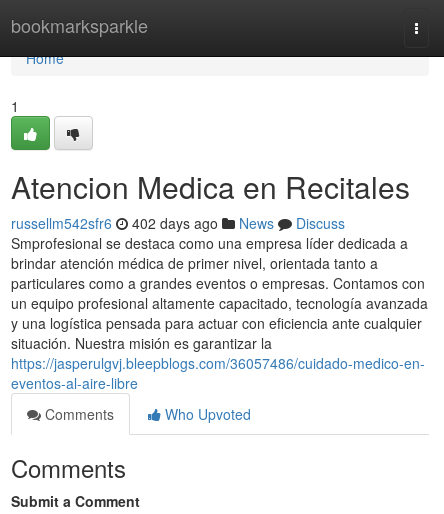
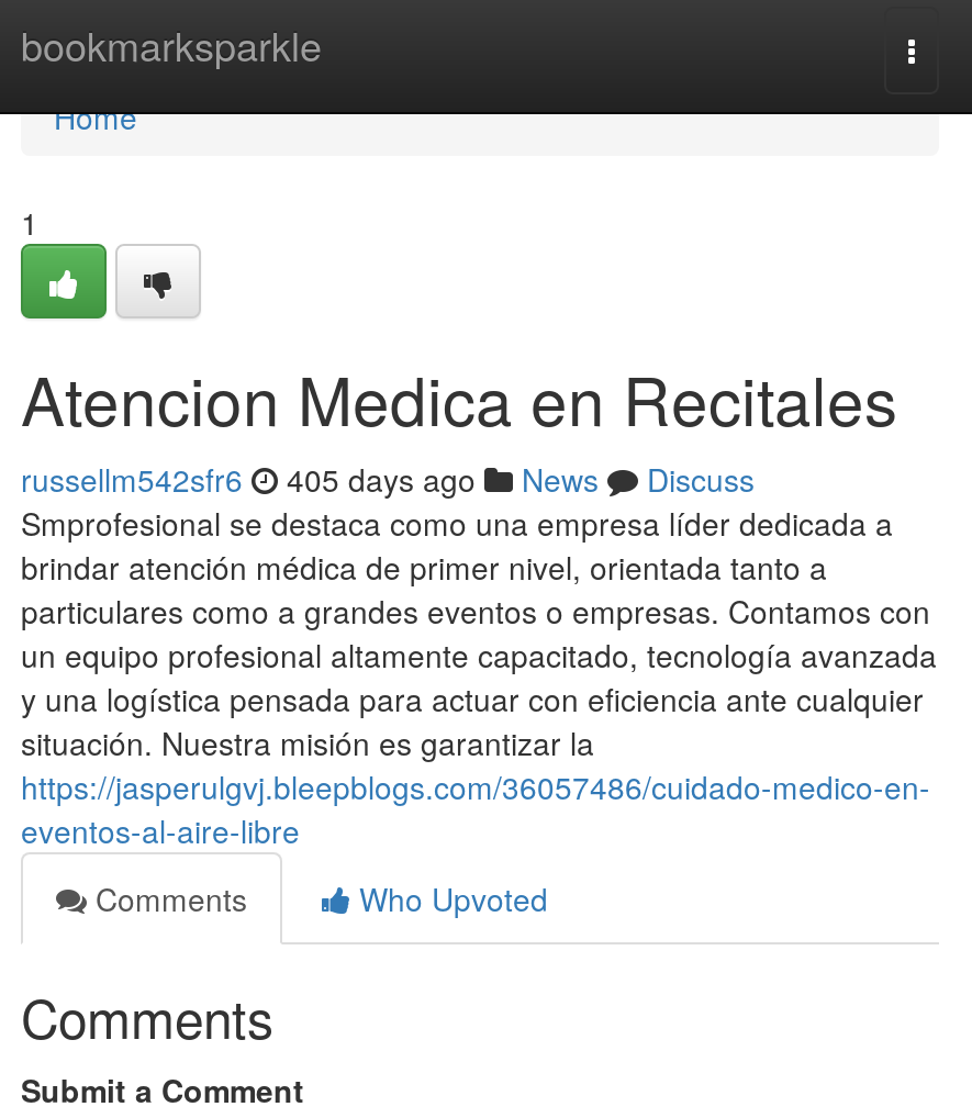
[11,213,345,233] russellm542sfr6 402 days ago News Discuss -> [21,457,755,501] russellm542sfr6 405 days ago News Discuss

